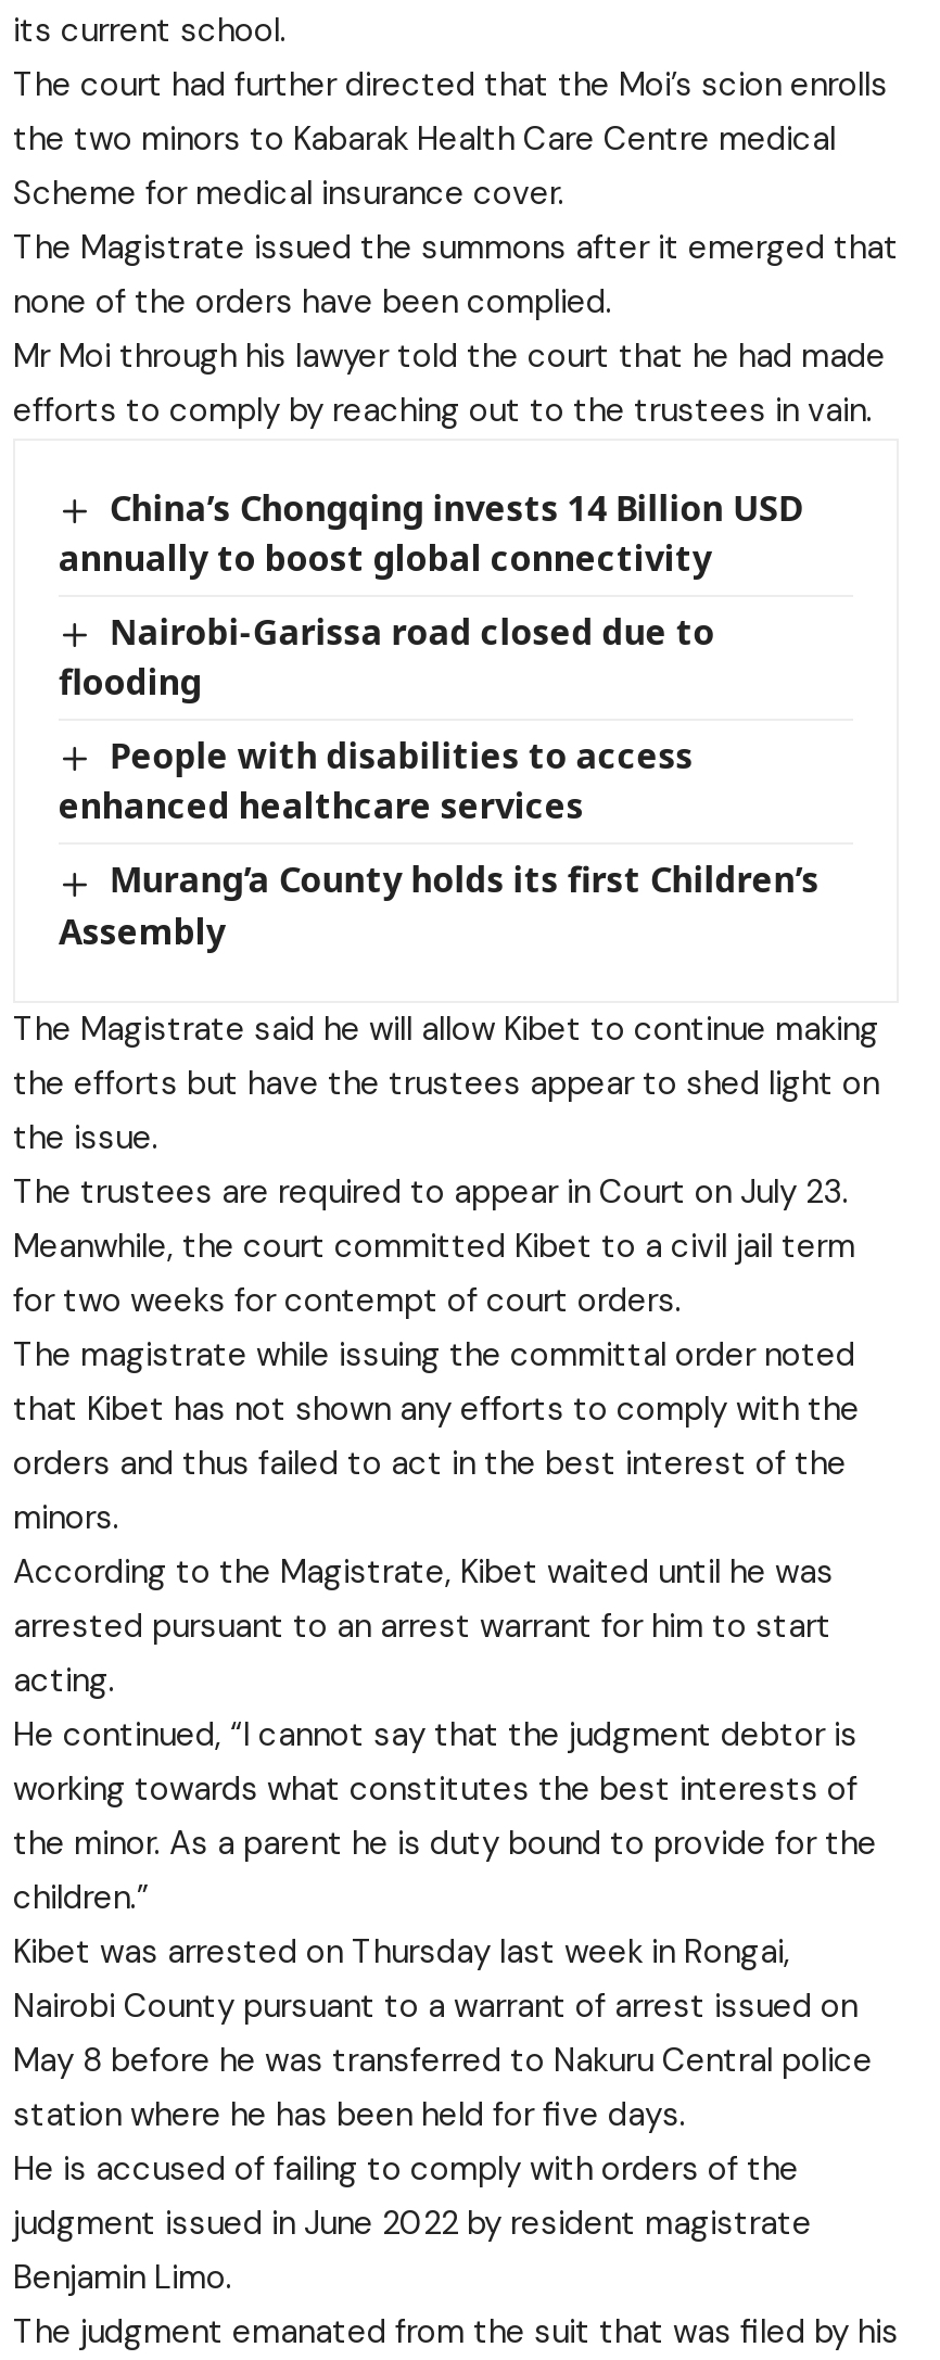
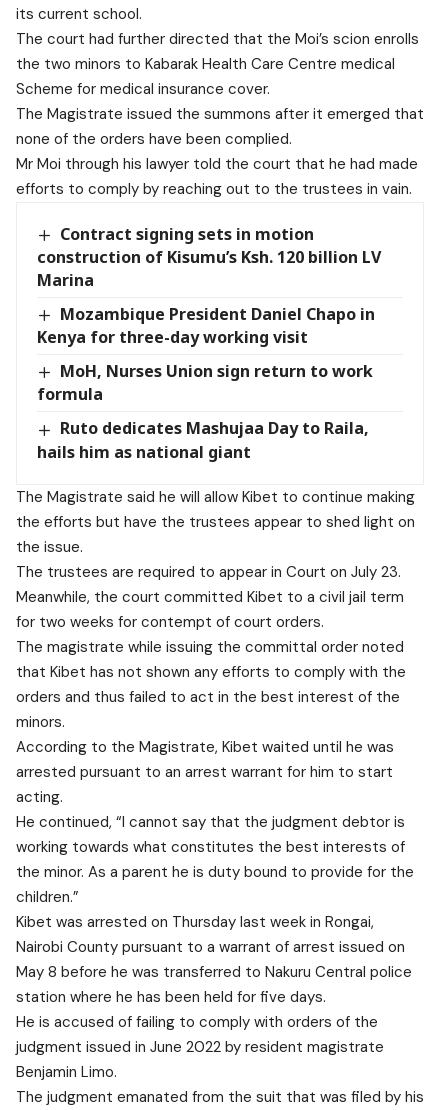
[59,484,802,582] China’s Chongqing invests 14 Billion USD | annually to boost global connectivity -> [37,223,381,291] Contract signing sets in motion | construction of Kisumu’s Ksh. 120 billion LV | Marina
[59,608,715,706] Nairobi-Garissa road closed due to | flooding -> [37,303,375,348] Mozambique President Daniel Chapo in | Kenya for three-day working visit
[59,732,693,830] People with disabilities to access | enhanced healthcare services -> [37,360,373,405] MoH, Nurses Union sign return to work | formula
[59,856,819,954] Murang’a County holds its first Children’s | Assembly -> [37,417,369,462] Ruto dedicates Mashujaa Day to Raila, | hails him as national giant

